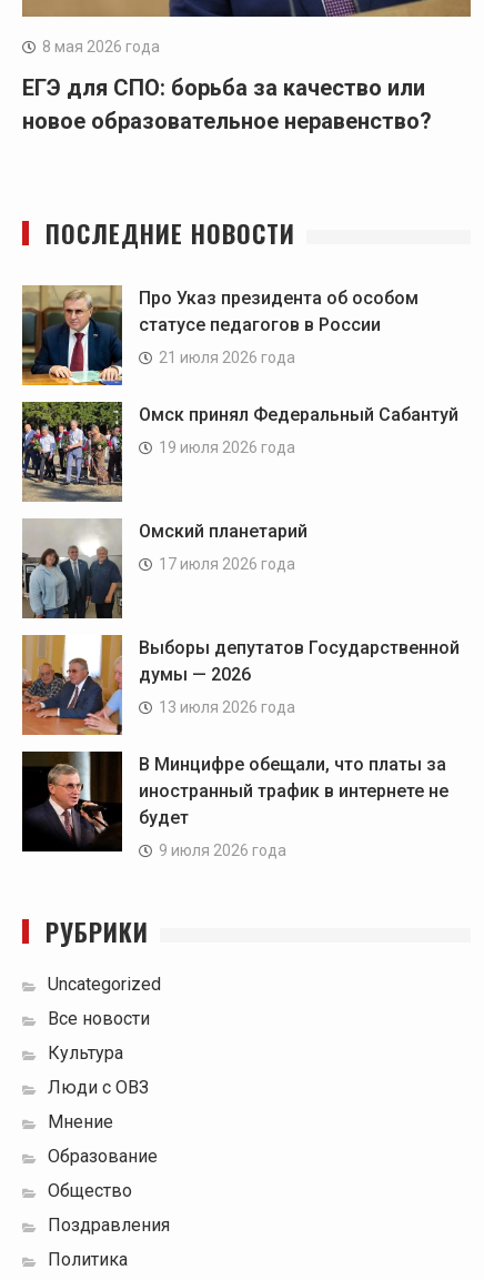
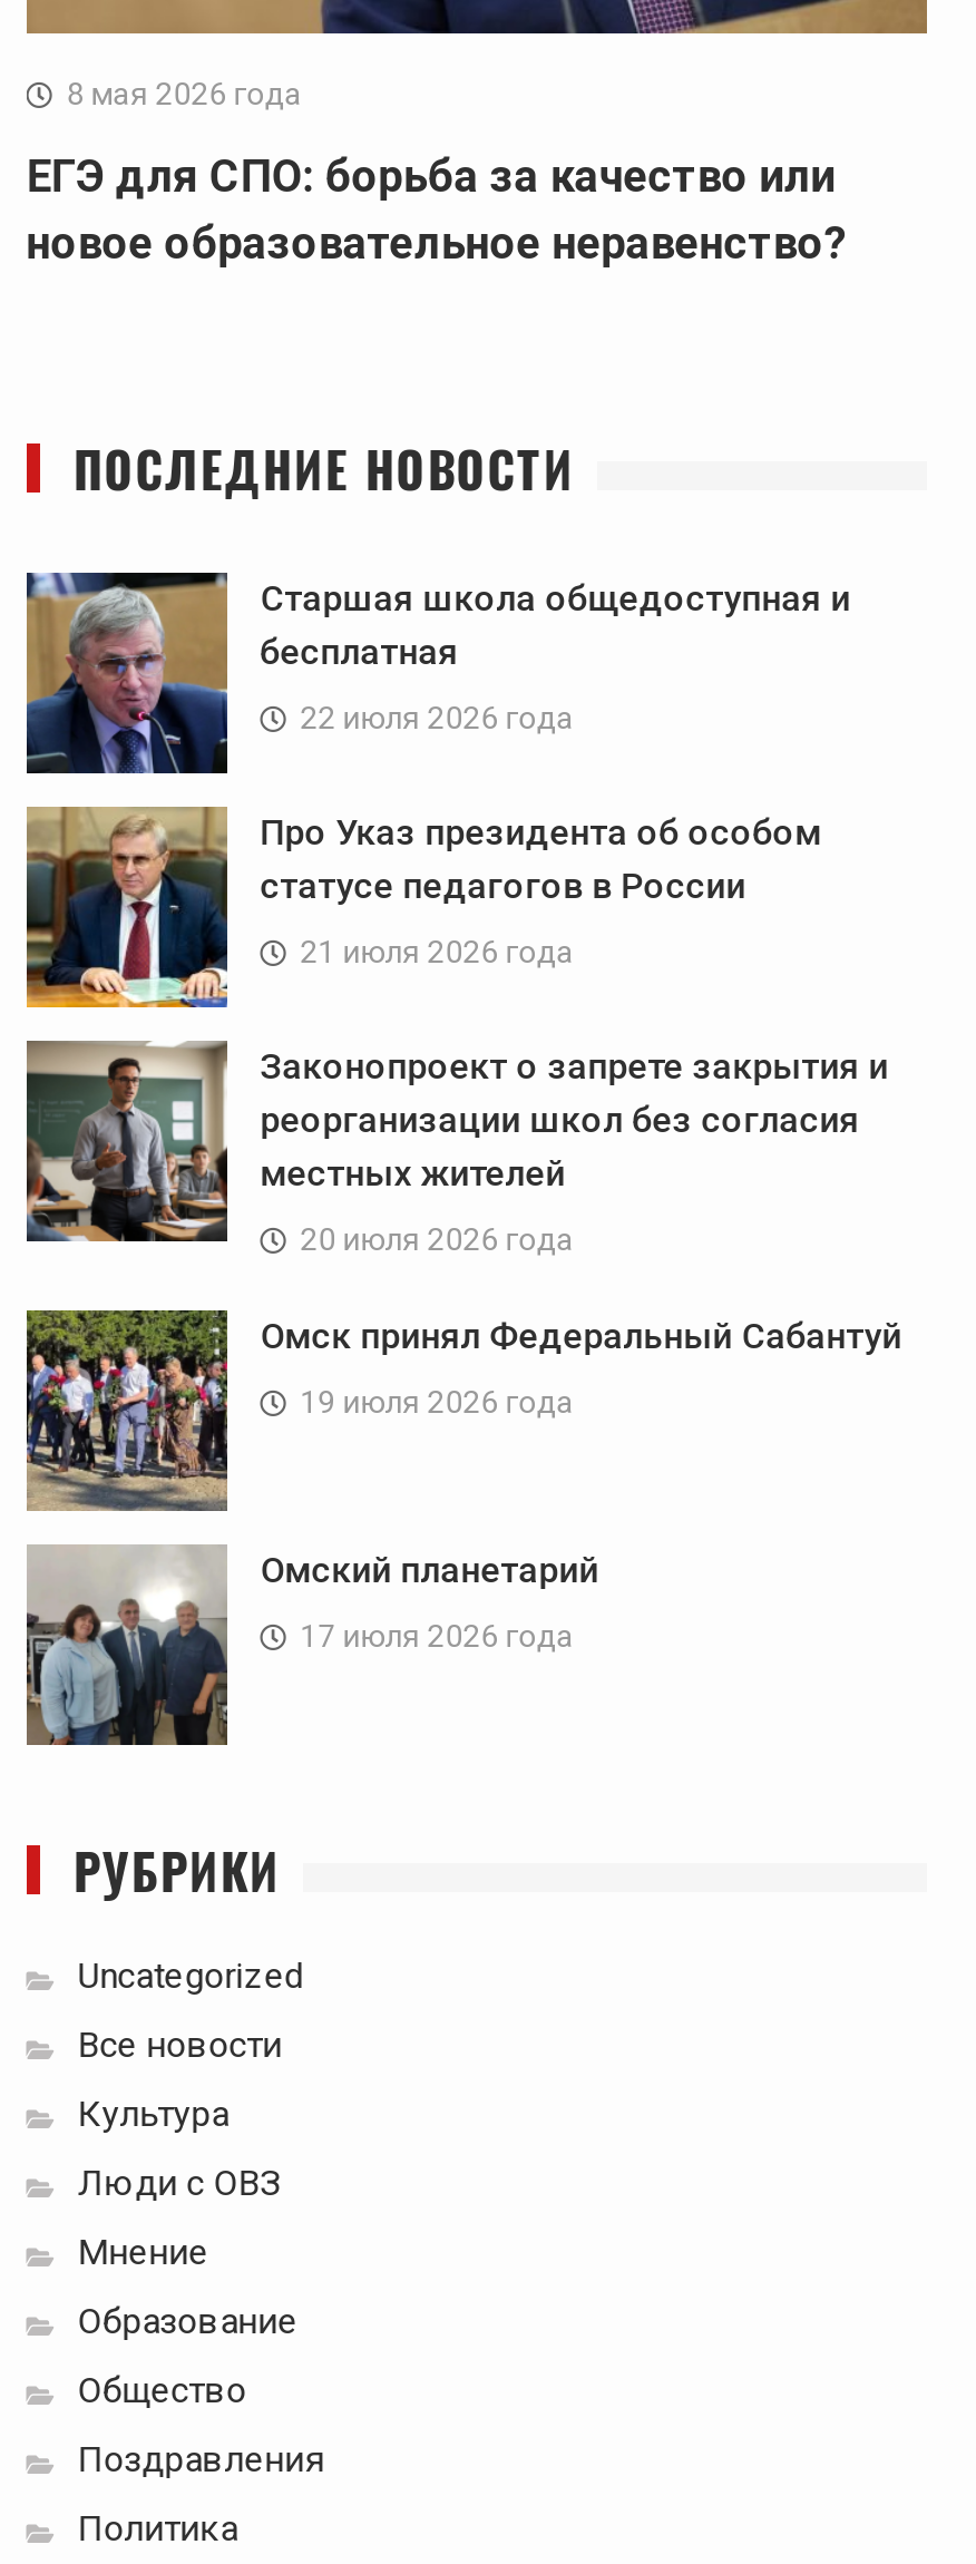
none -> [25,571,851,776] [image] | Старшая школа общедоступная и | бесплатная | 22 июля 2026 года
moved [20,284,418,387] -> [22,805,822,1012]: [image] | Про Указ президента об особом | статусе педагогов в России | 21 июля 2026 года
none -> [27,1041,888,1256] [image] | Законопроект о запрете закрытия и | реорганизации школ без согласия | местных жителей | 20 июля 2026 года
moved [20,400,458,572] -> [22,1306,902,1653]: [image] | Омск принял Федеральный Сабантуй | 19 июля 2026 года | Омский планетарий | 17 июля 2026 года
[21,634,459,859] [image] | Выборы депутатов Государственной | думы — 2026 | 13 июля 2026 года | В Минцифре обещали, что платы за | иностранный трафик в интернете не | будет | 9 июля 2026 года -> none
[21,750,122,853] [image] -> none

